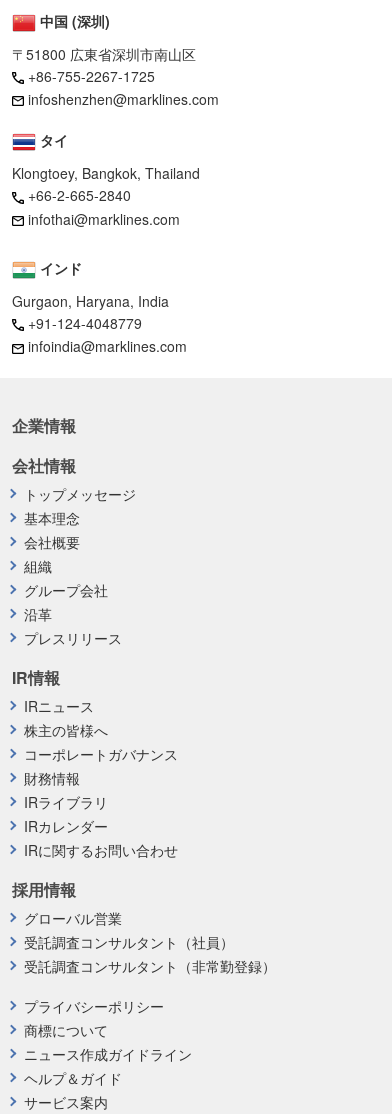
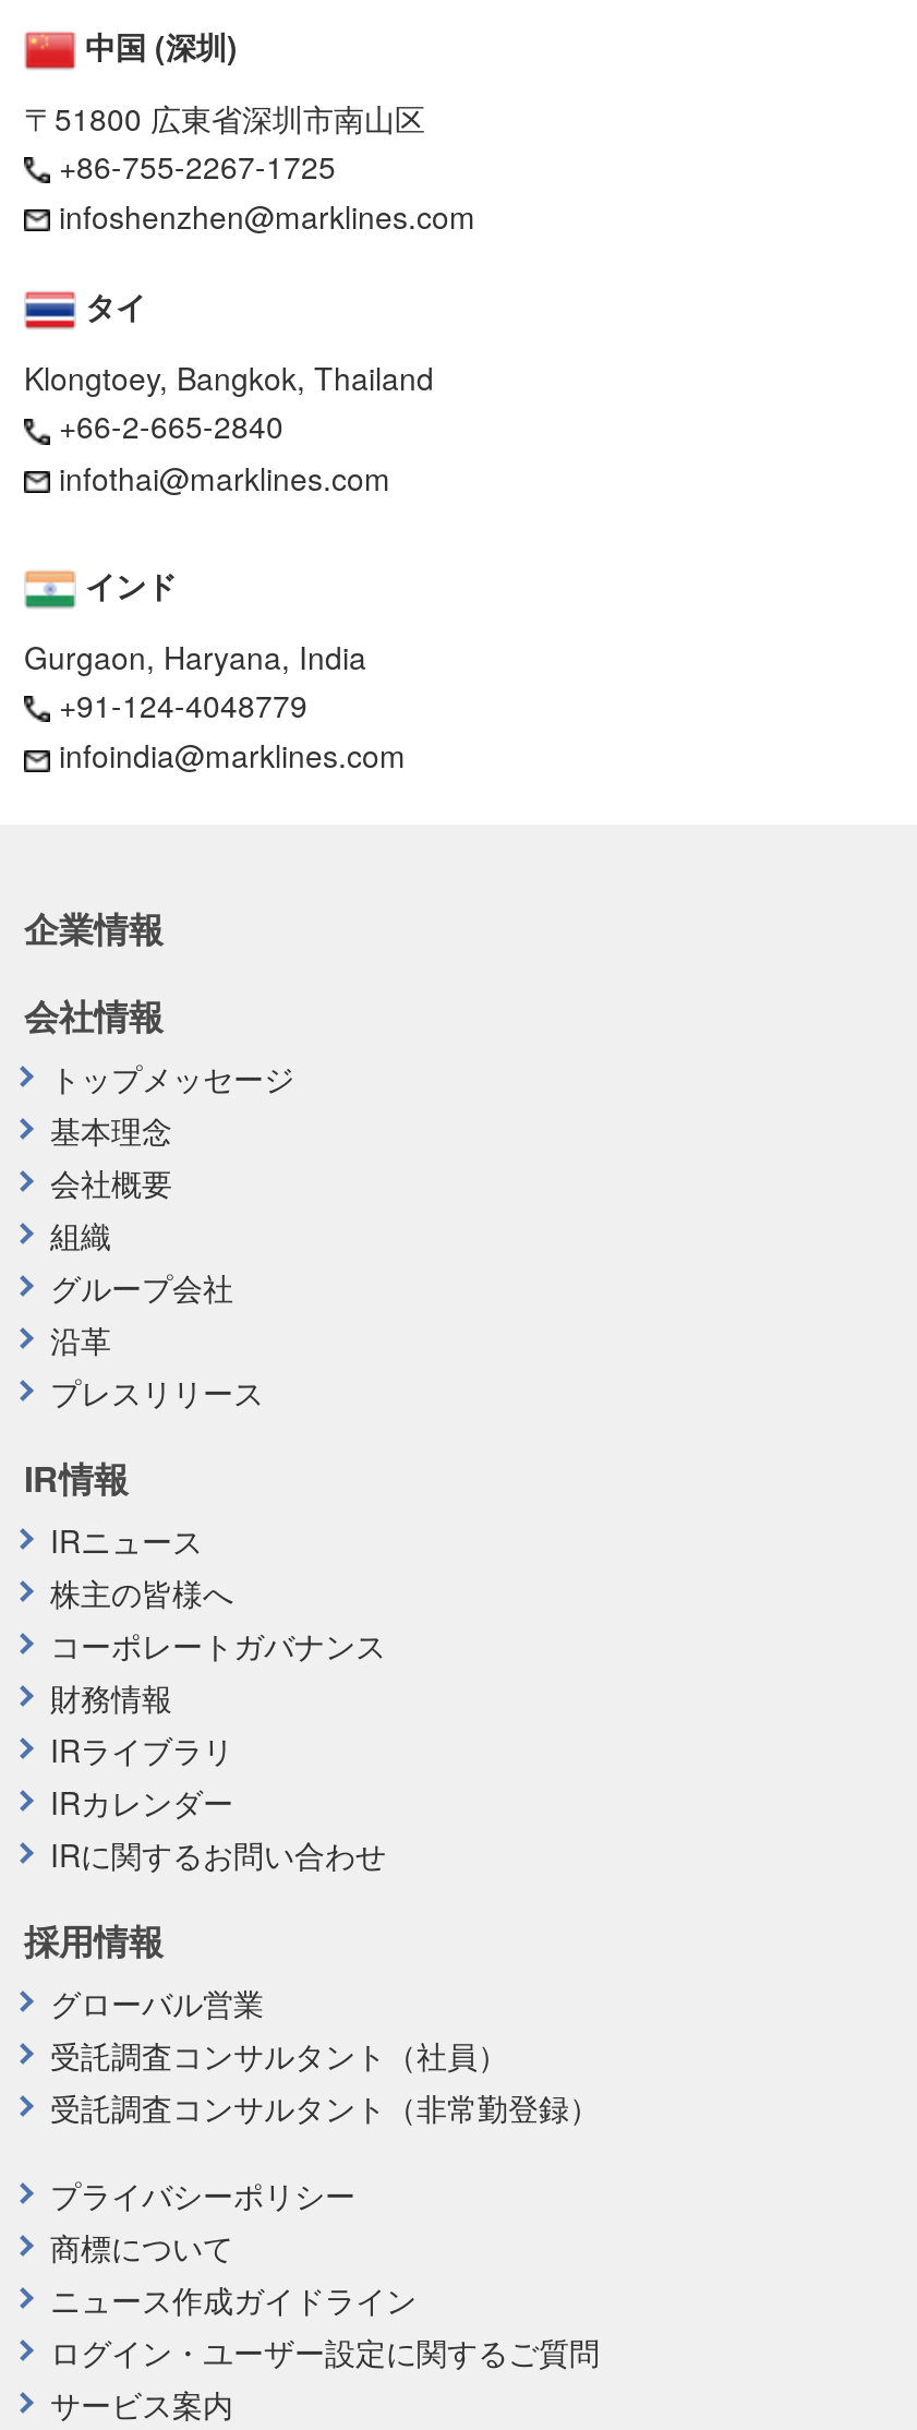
[24,1068,122,1088] ヘルプ＆ガイド -> [50,2329,600,2372] ログイン・ユーザー設定に関するご質問

